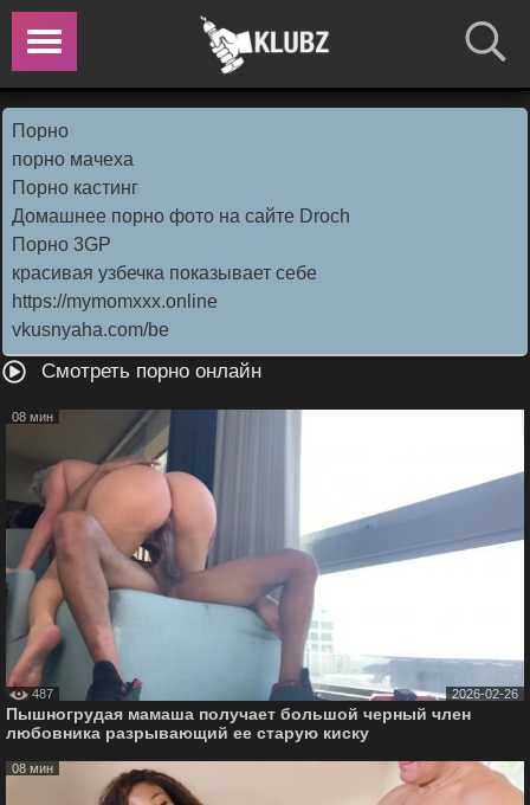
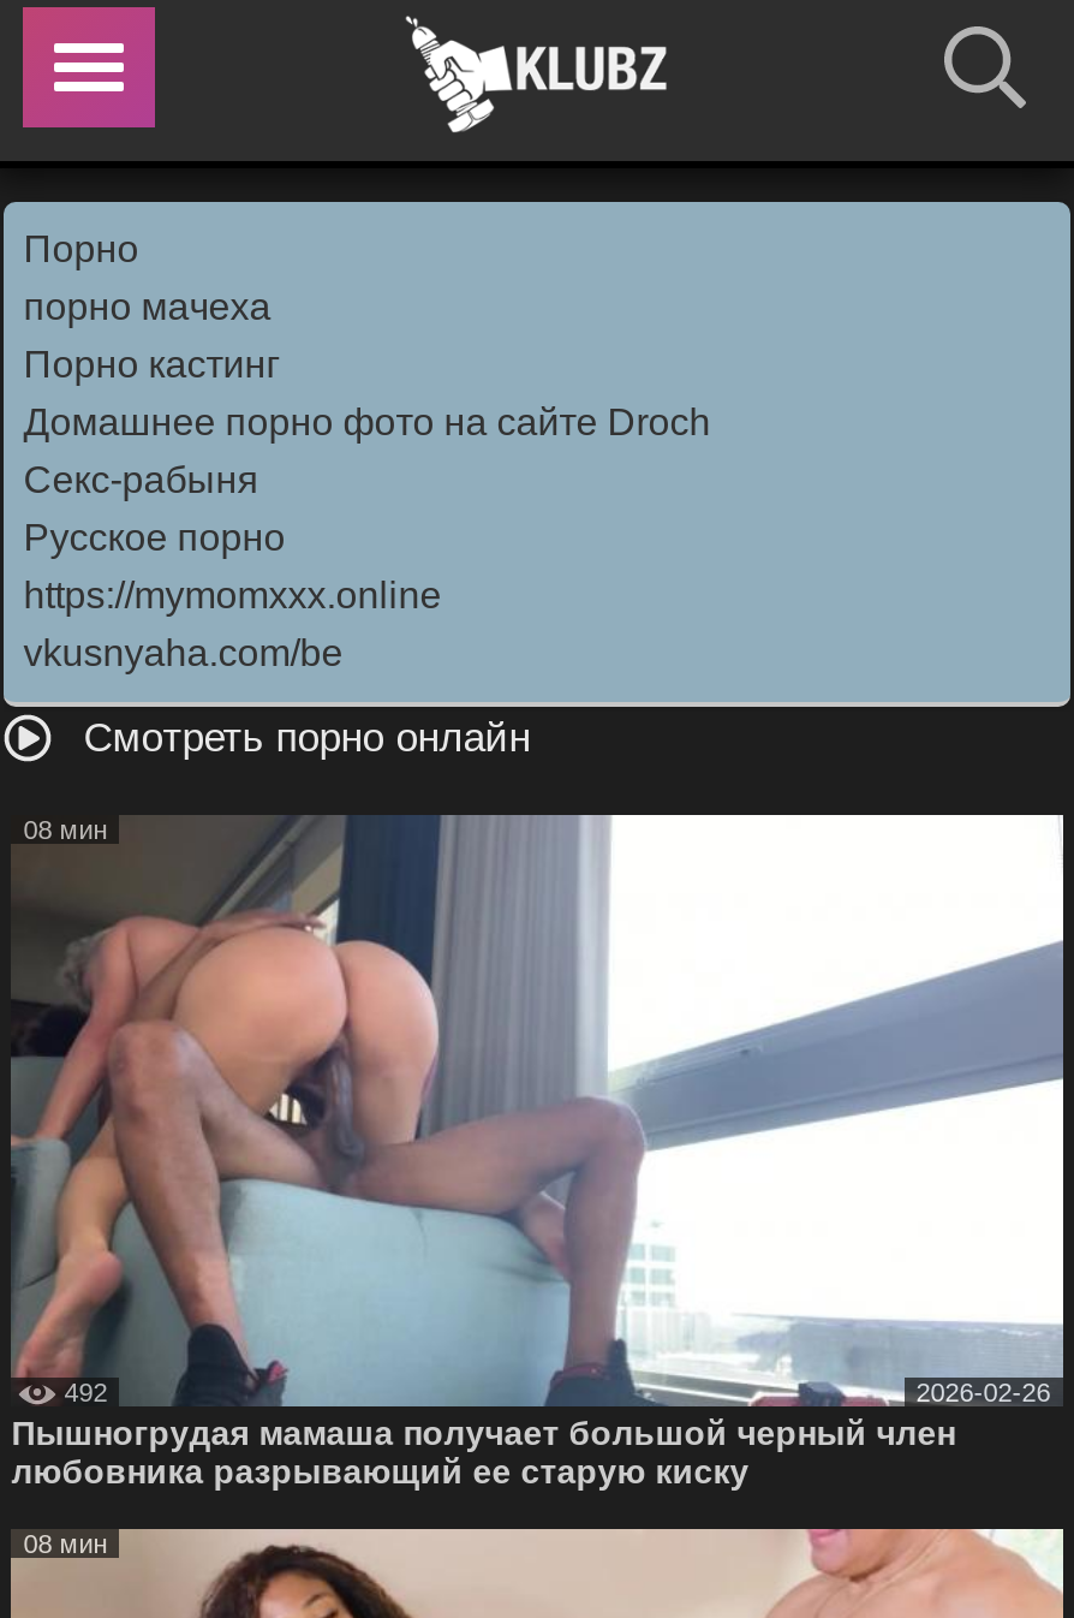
[12,234,317,283] Порно 3GP | красивая узбечка показывает себе -> [23,459,285,558] Секс-рабыня | Русское порно
[32,687,53,701] 487 -> [64,1378,107,1407] 492

